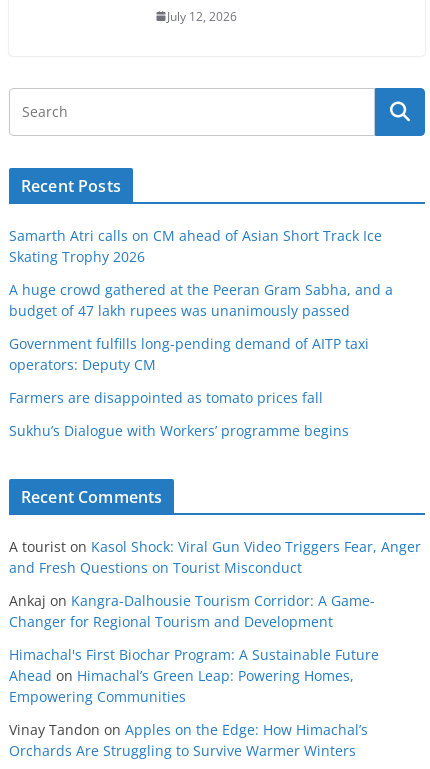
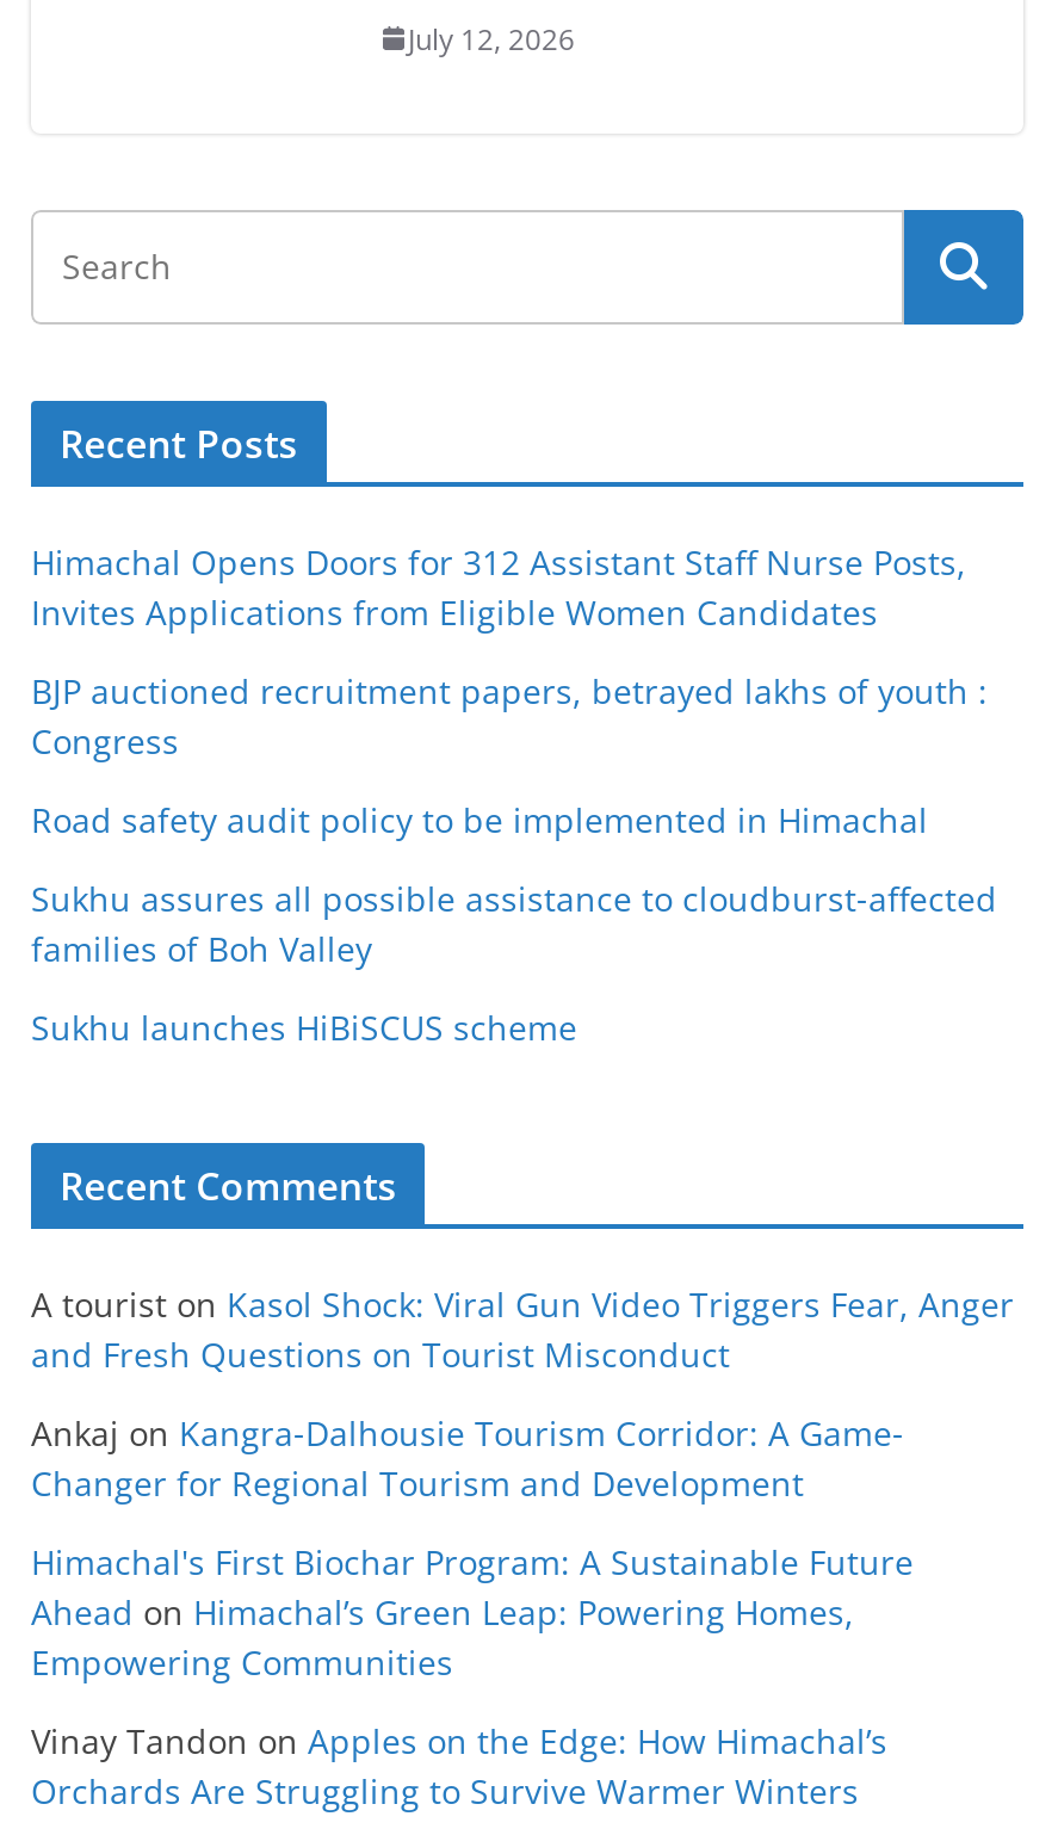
[9,226,382,266] Samarth Atri calls on CM ahead of Asian Short Track Ice | Skating Trophy 2026 -> [31,540,966,635] Himachal Opens Doors for 312 Assistant Staff Nurse Posts, | Invites Applications from Eligible Women Candidates
[9,280,393,320] A huge crowd gathered at the Peeran Gram Sabha, and a | budget of 47 lakh rupees was unanimously passed -> [31,668,988,764] BJP auctioned recruitment papers, betrayed lakhs of youth : | Congress
[9,334,369,374] Government fulfills long-pending demand of AITP taxi | operators: Deputy CM -> [31,797,928,843] Road safety audit policy to be implemented in Himachal
[9,388,323,407] Farmers are disappointed as tomato prices fall -> [31,876,997,971] Sukhu assures all possible assistance to cloudburst-affected | families of Boh Valley
[9,421,349,440] Sukhu’s Dialogue with Workers’ programme begins -> [31,1005,577,1050] Sukhu launches HiBiSCUS scheme

